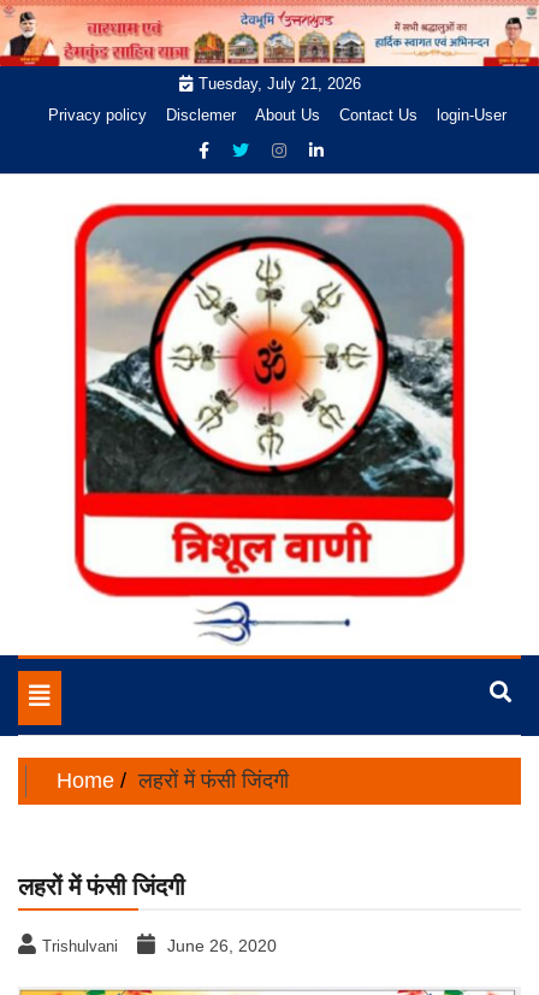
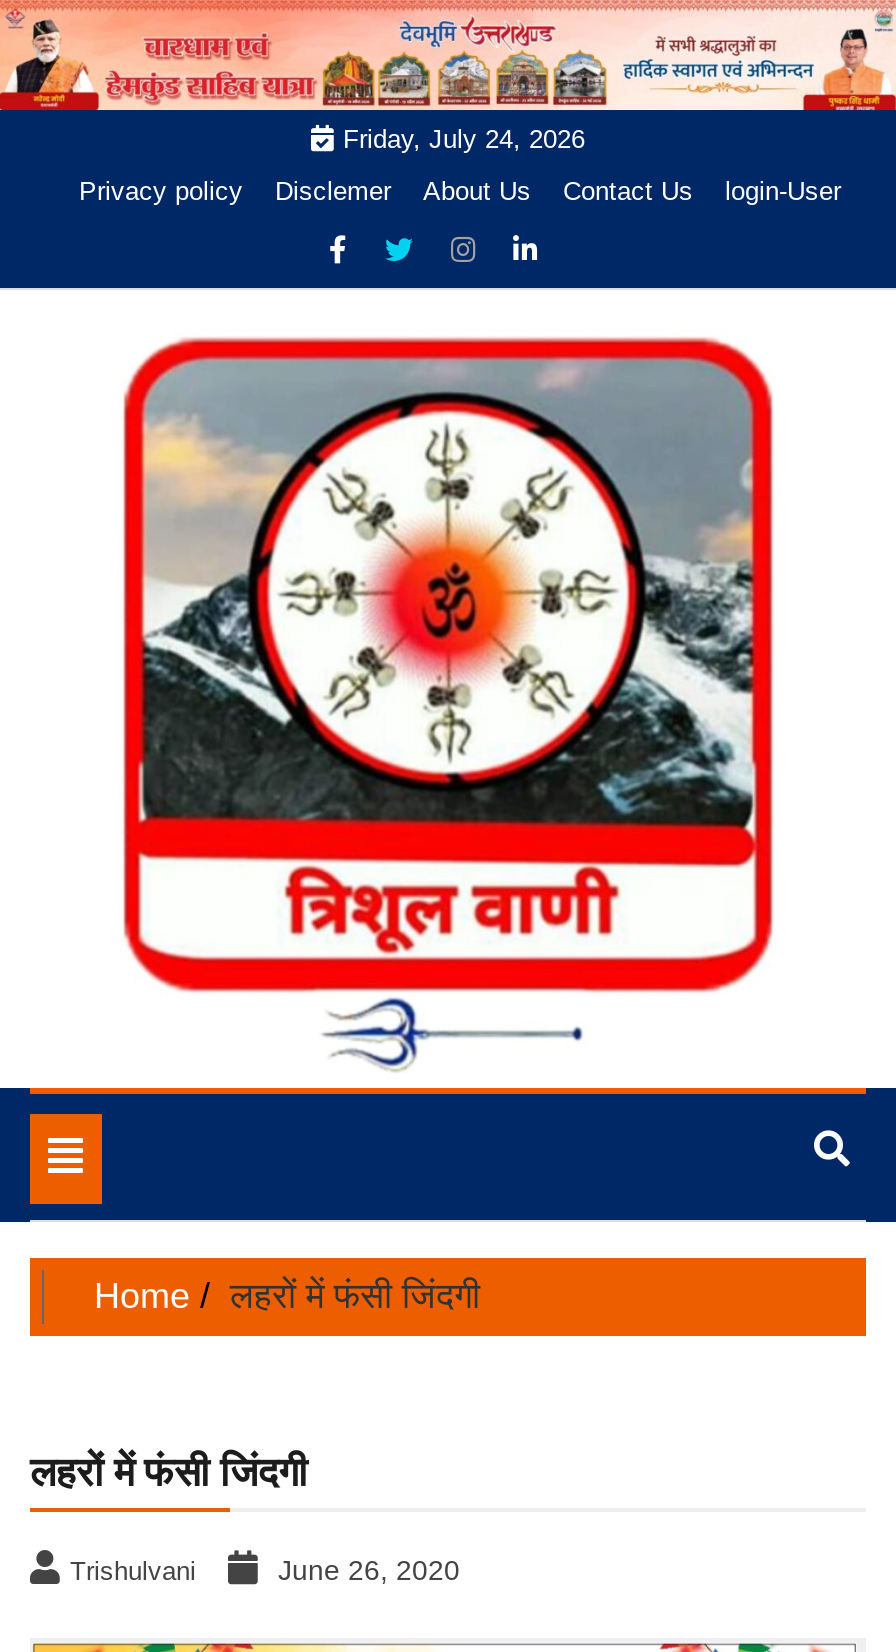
[198,75,360,93] Tuesday, July 21, 2026 -> [343,124,585,154] Friday, July 24, 2026

